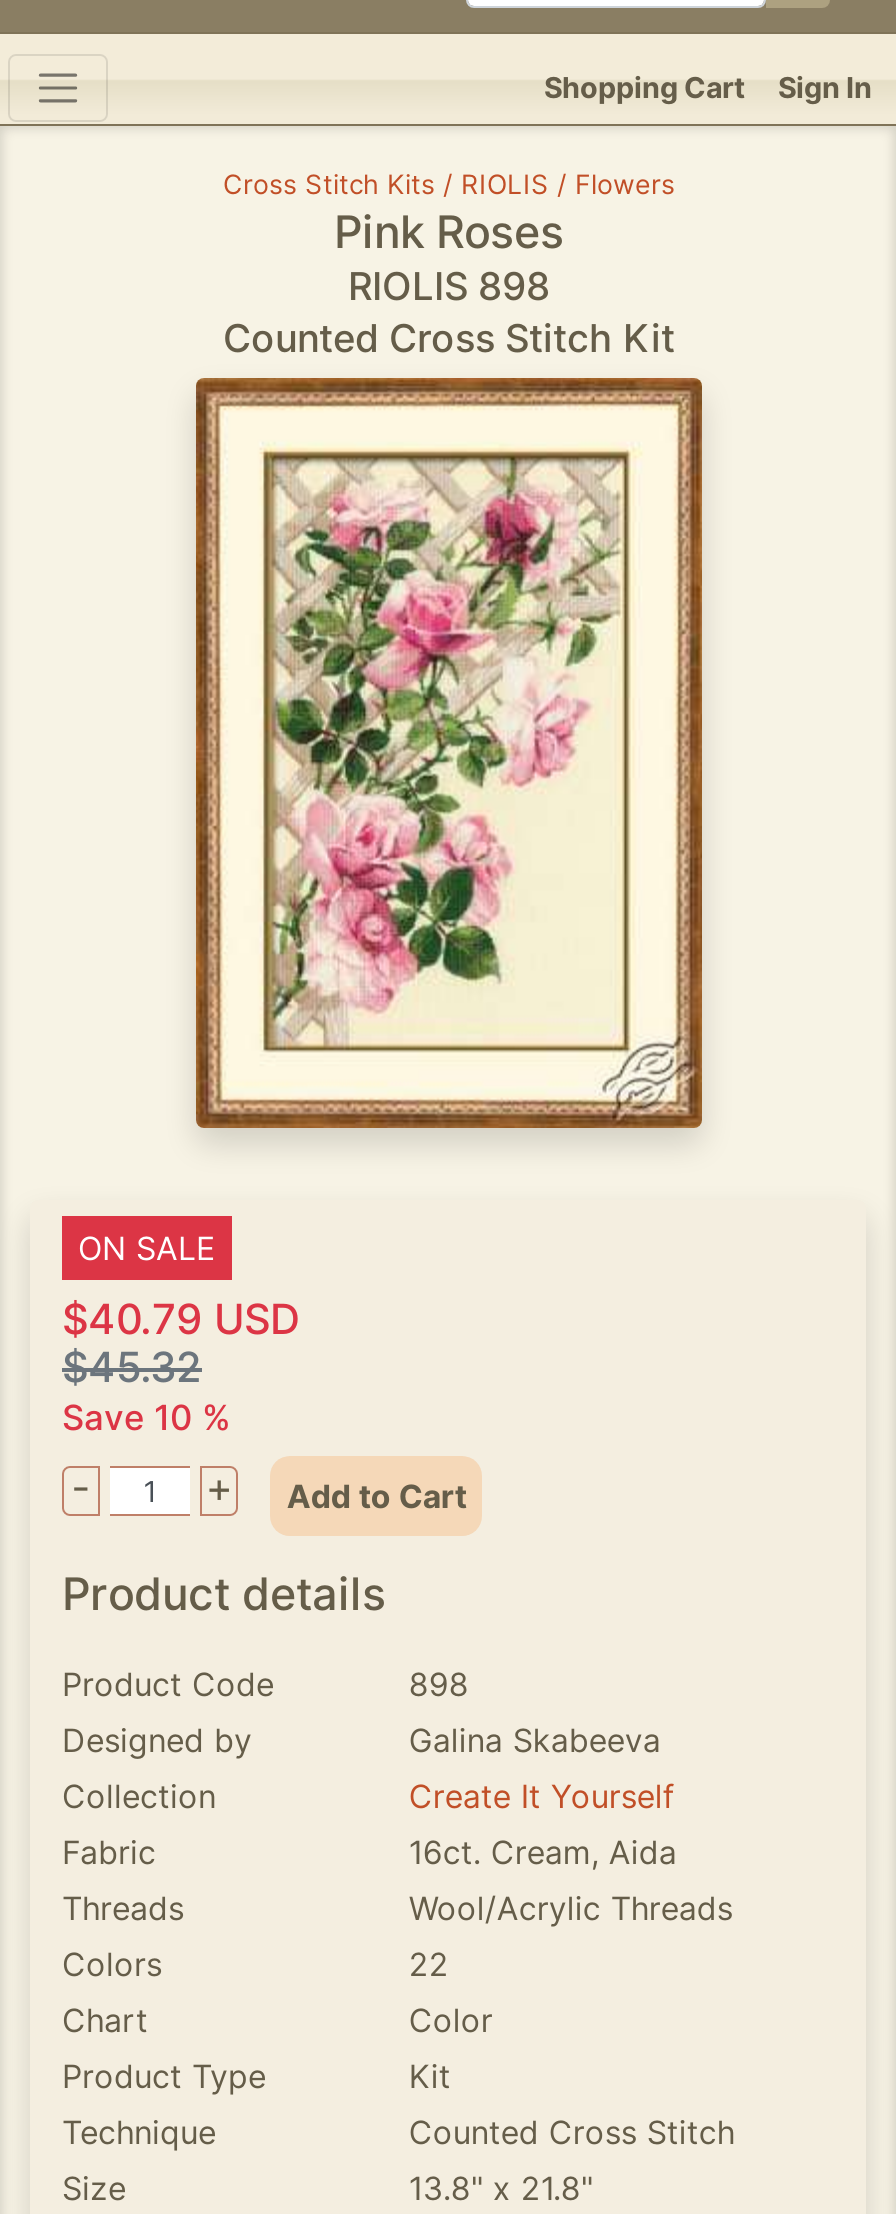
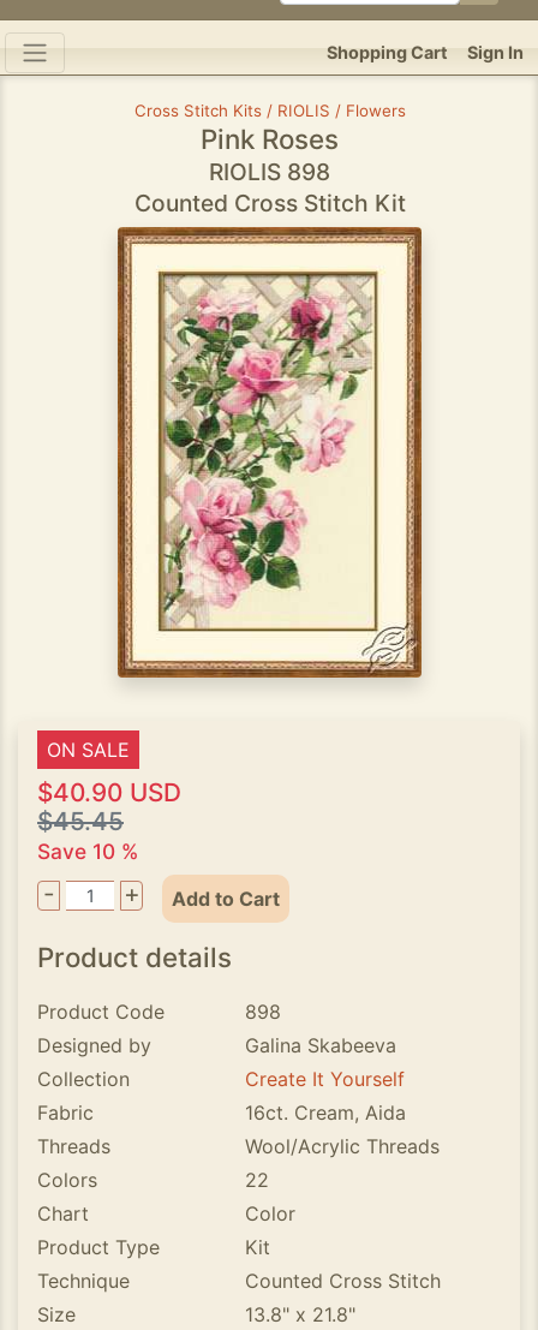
[62,1294,300,1344] $40.79 USD -> [37,777,181,807] $40.90 USD
[62,1342,202,1392] $45.32 -> [37,806,124,836] $45.45

